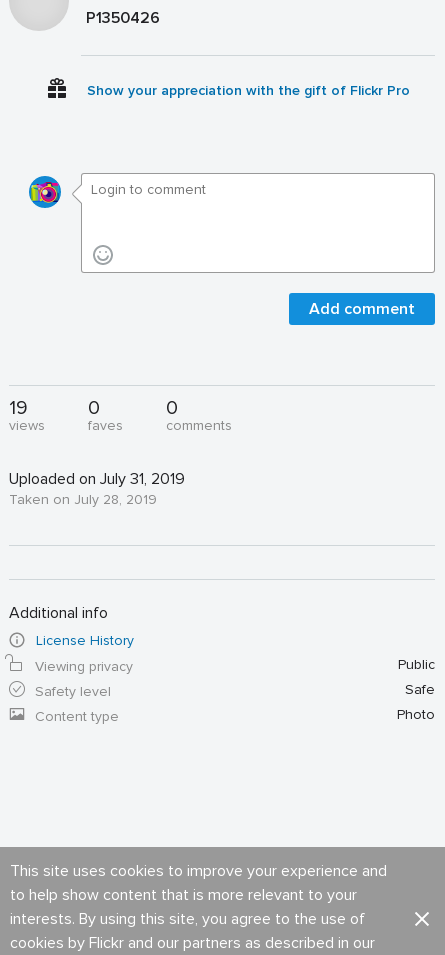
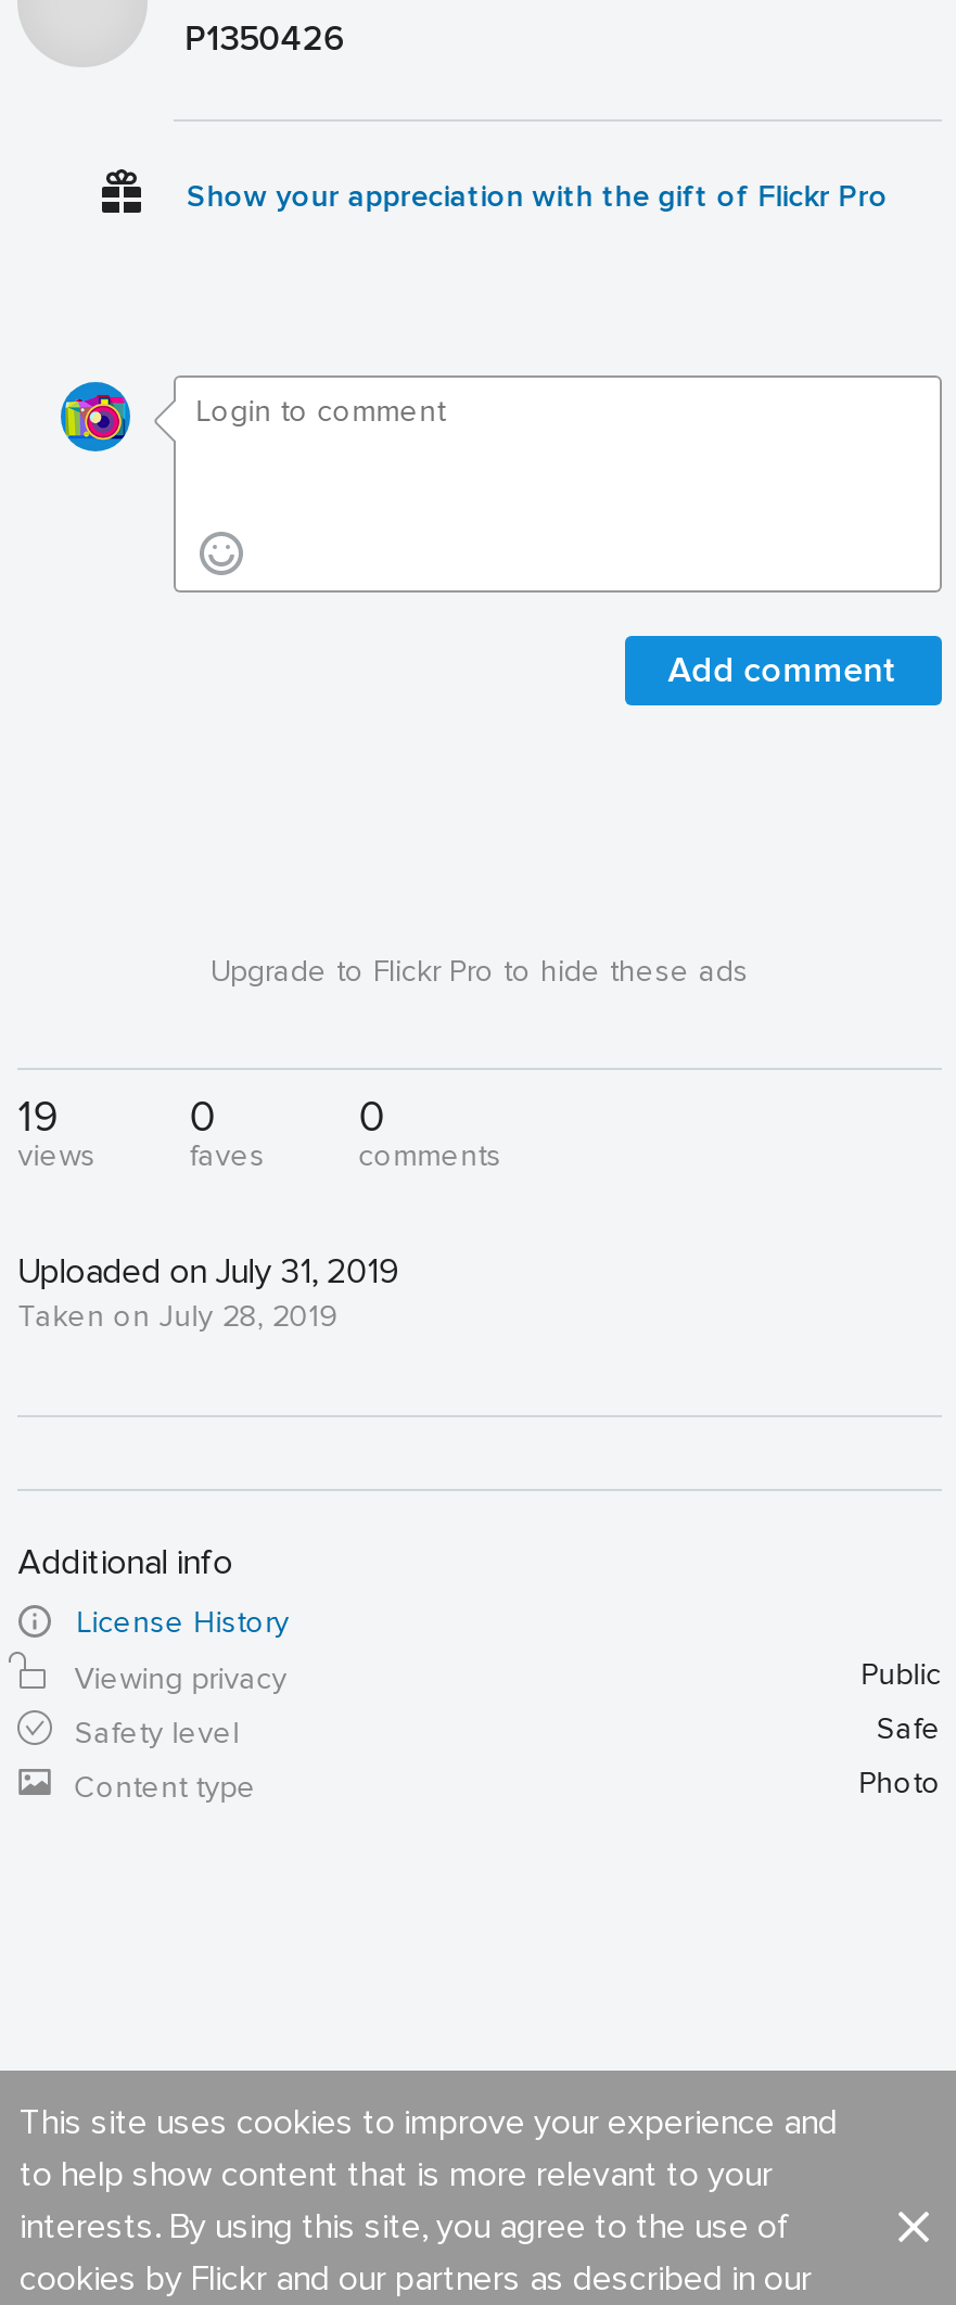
none -> [211,953,749,990] Upgrade to Flickr Pro to hide these ads

